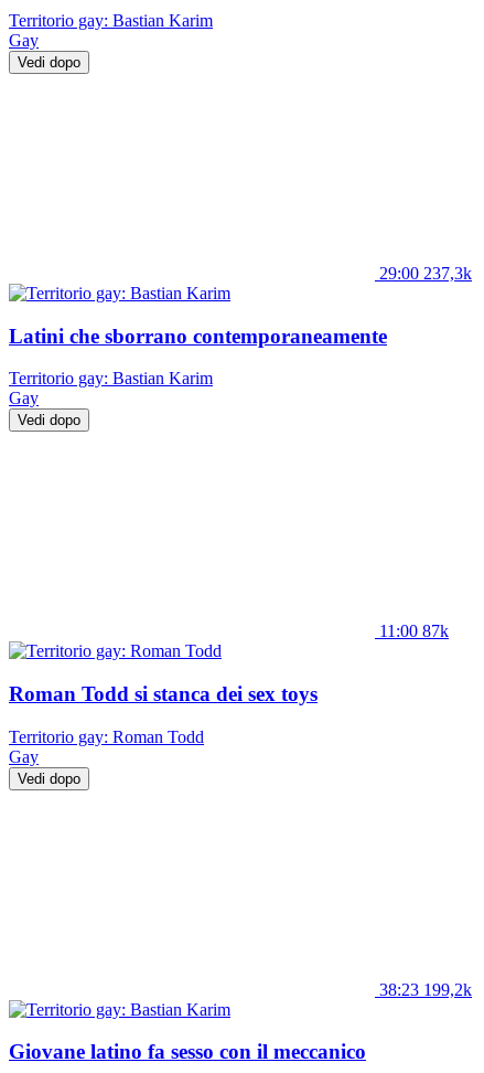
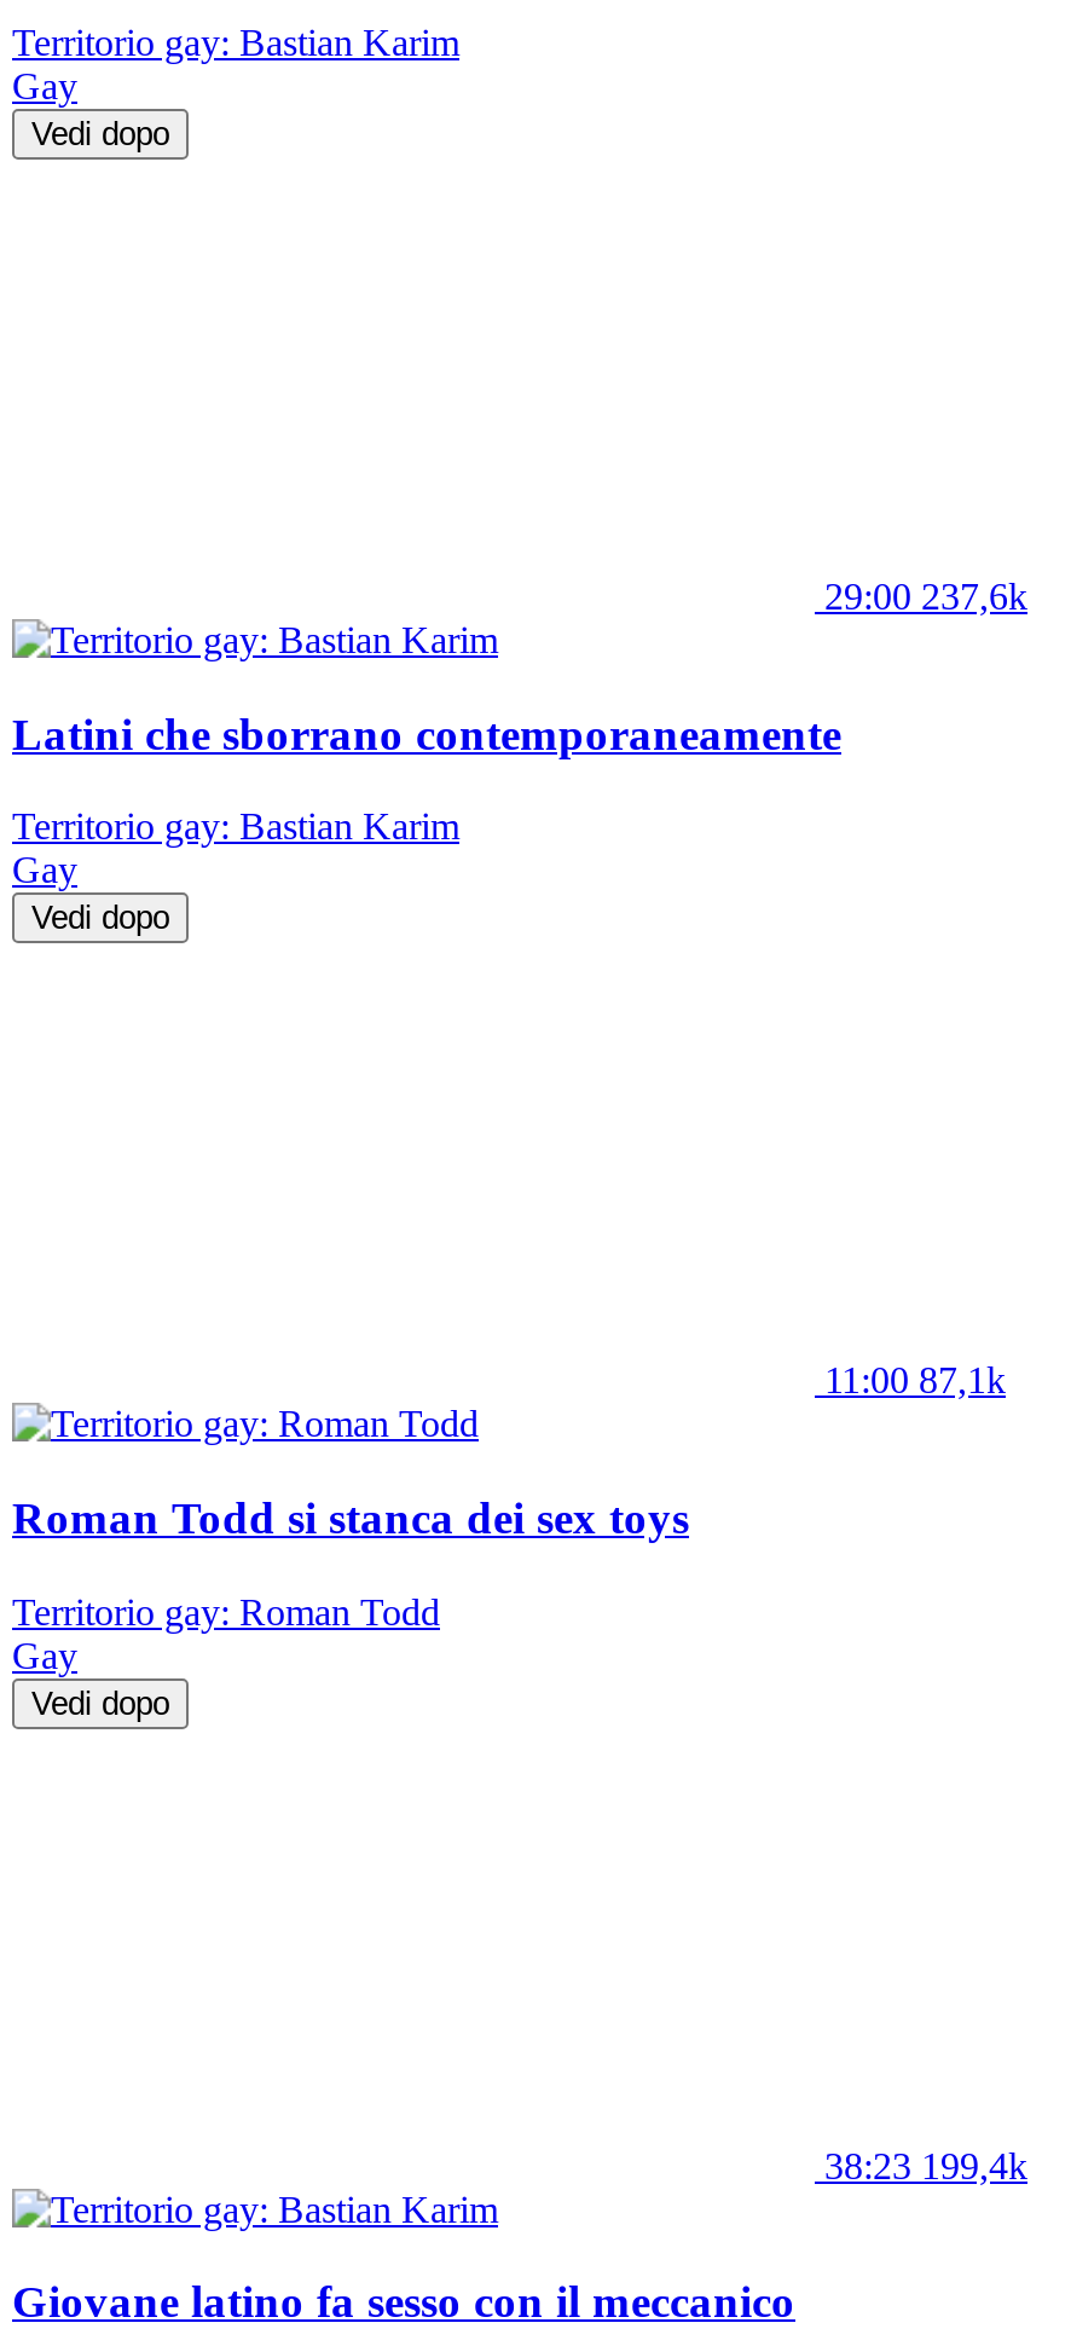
[379,264,472,282] 29:00 237,3k -> [824,575,1027,616] 29:00 237,6k
[379,622,449,641] 11:00 87k -> [824,1360,1006,1401] 11:00 87,1k
[379,980,472,999] 38:23 199,2k -> [824,2145,1027,2186] 38:23 199,4k

